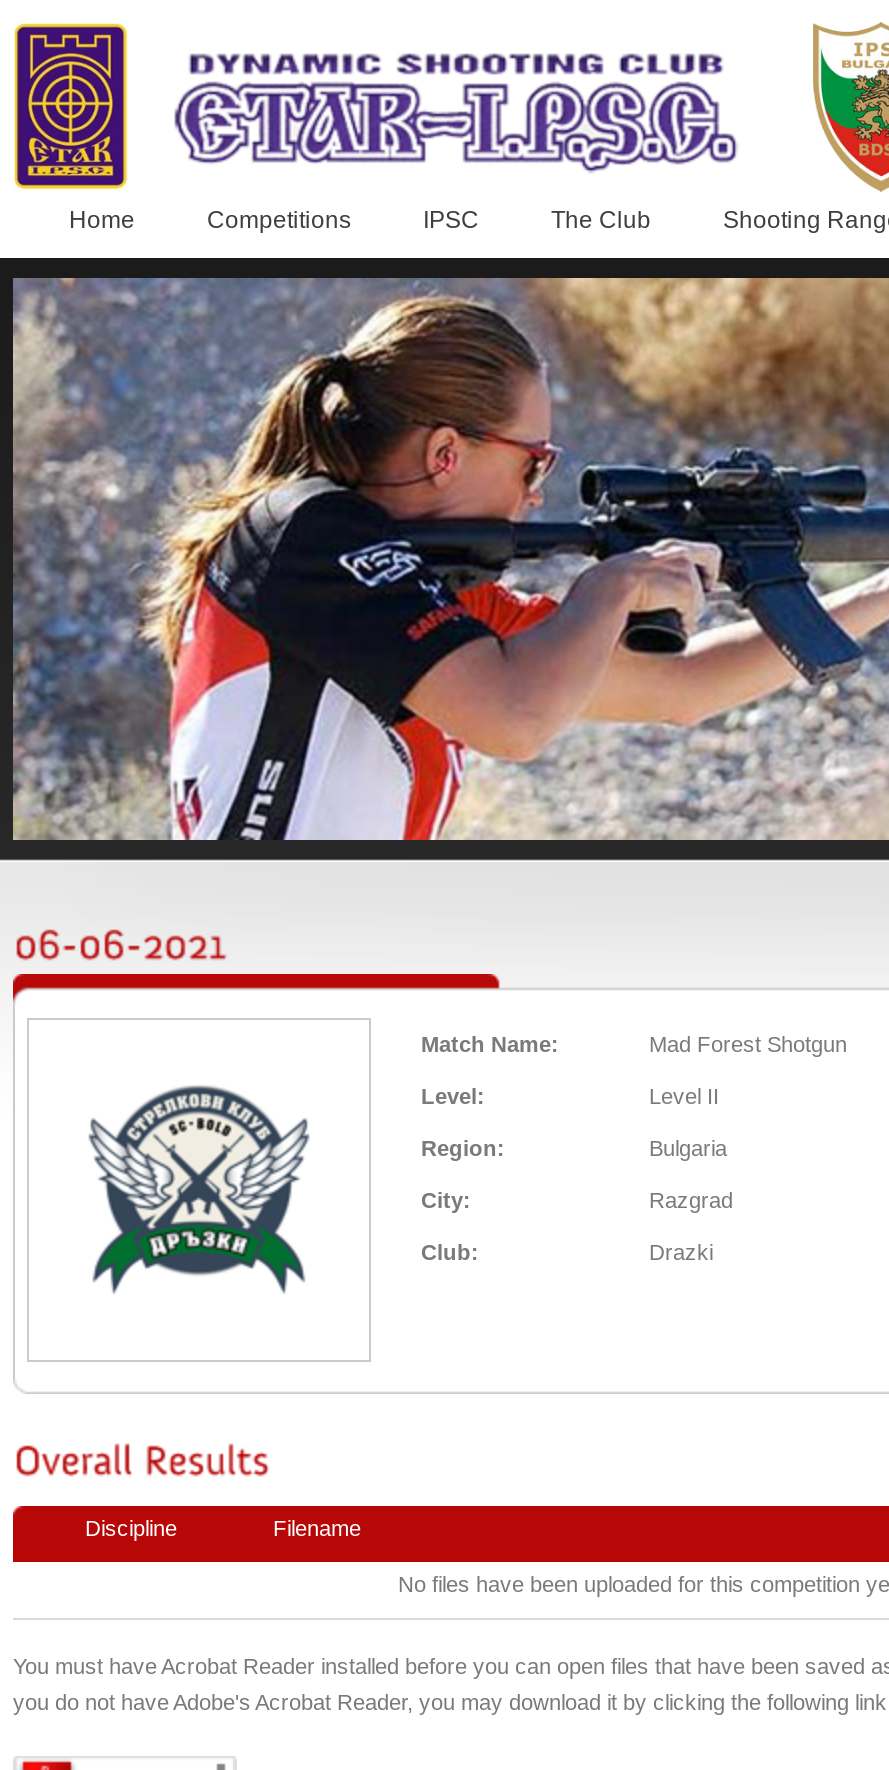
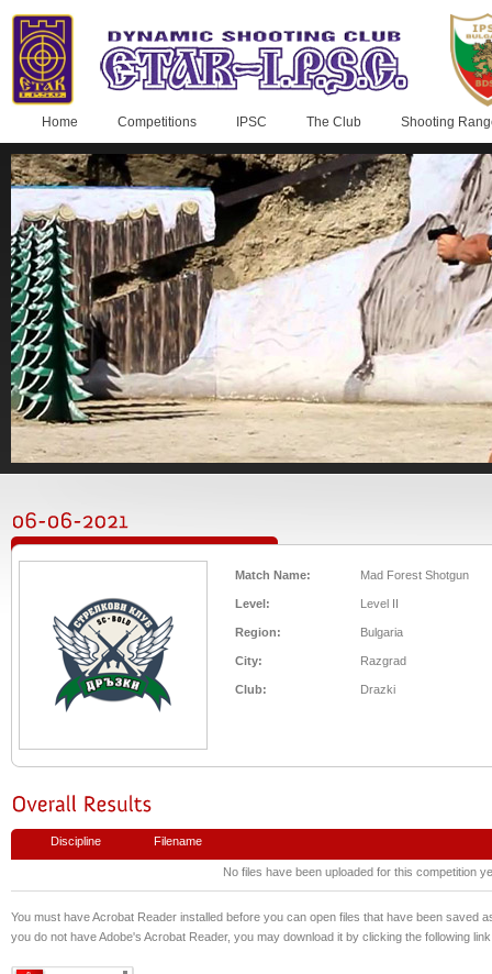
[11,276,883,842] [image] -> [11,153,489,464] [image]

